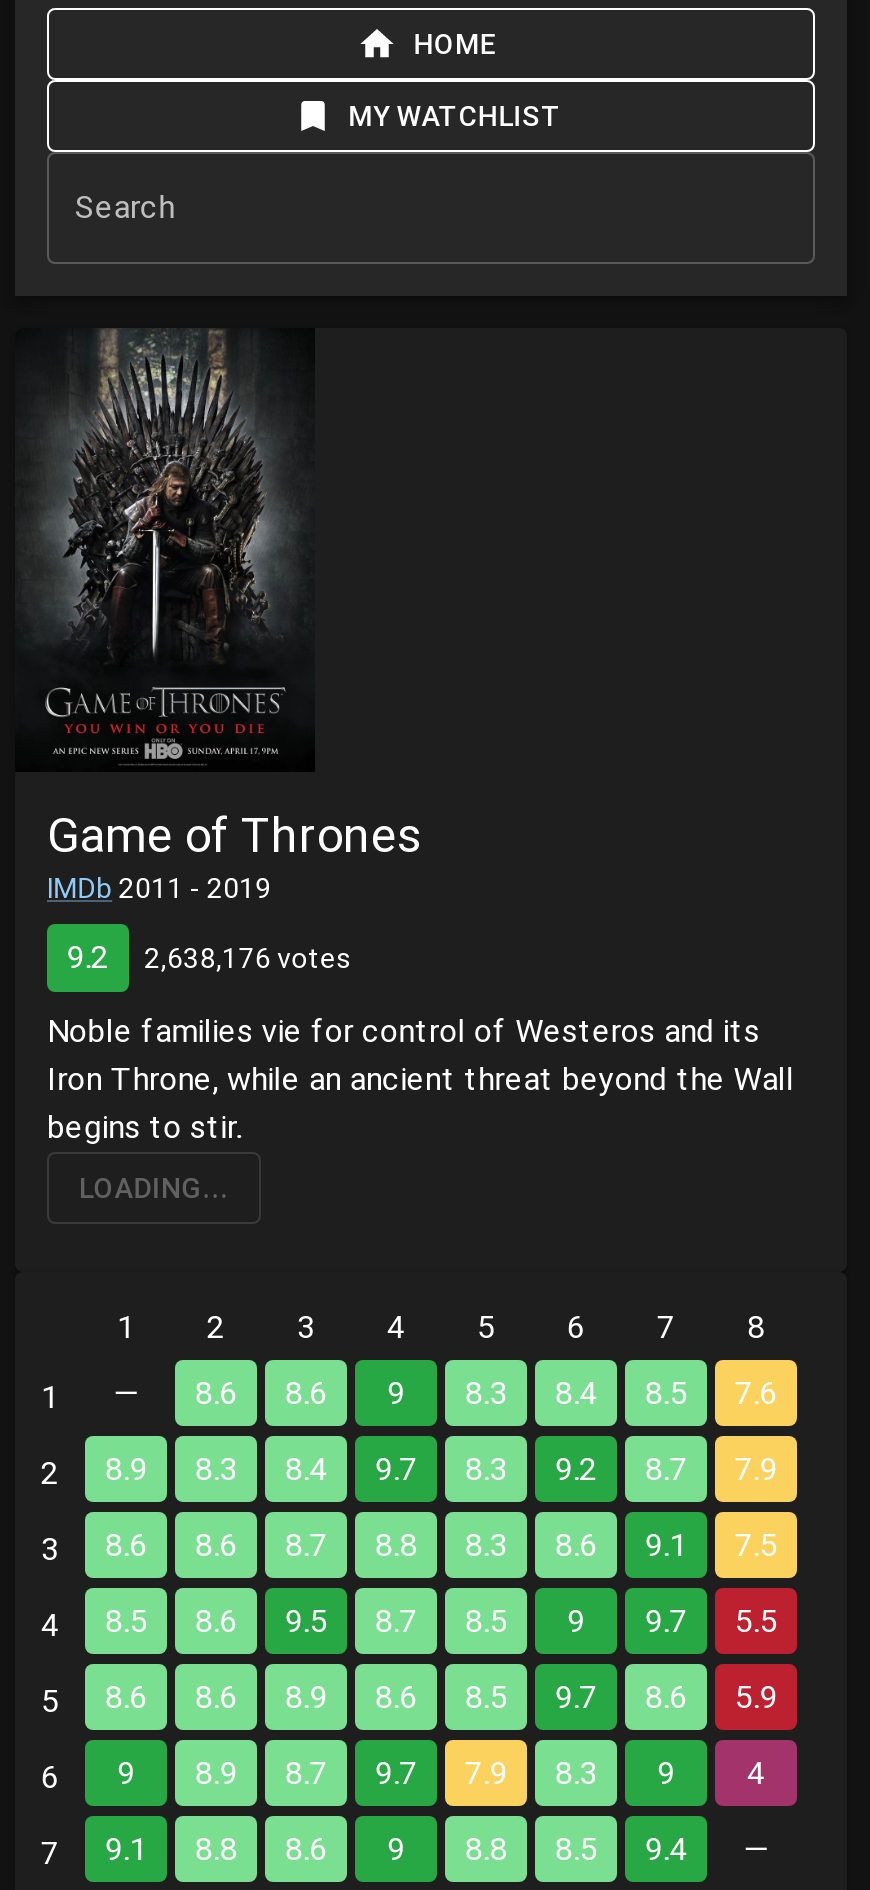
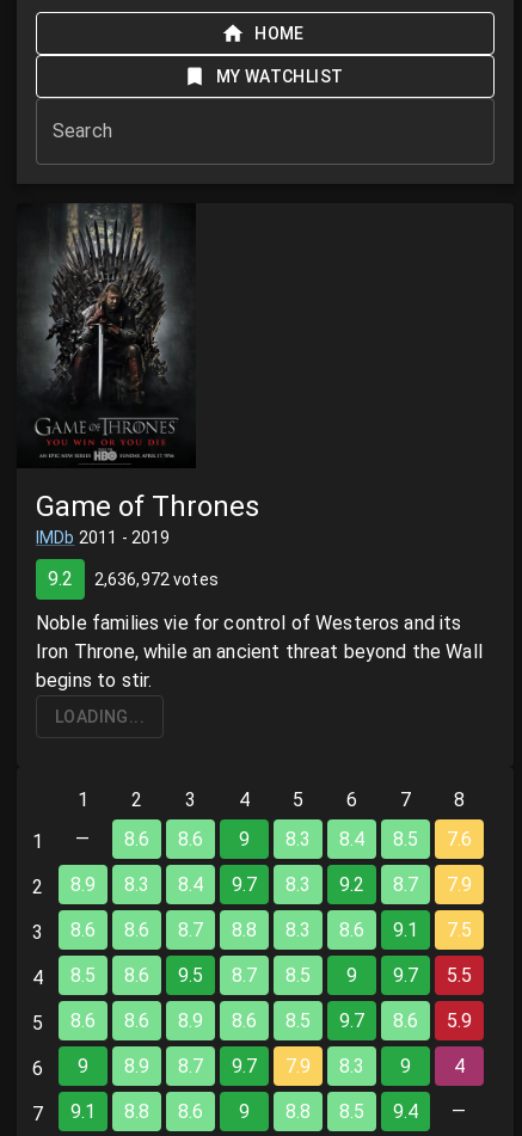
[66,938,353,976] 9.2 2,638,176 votes -> [47,567,218,590] 9.2 2,636,972 votes

